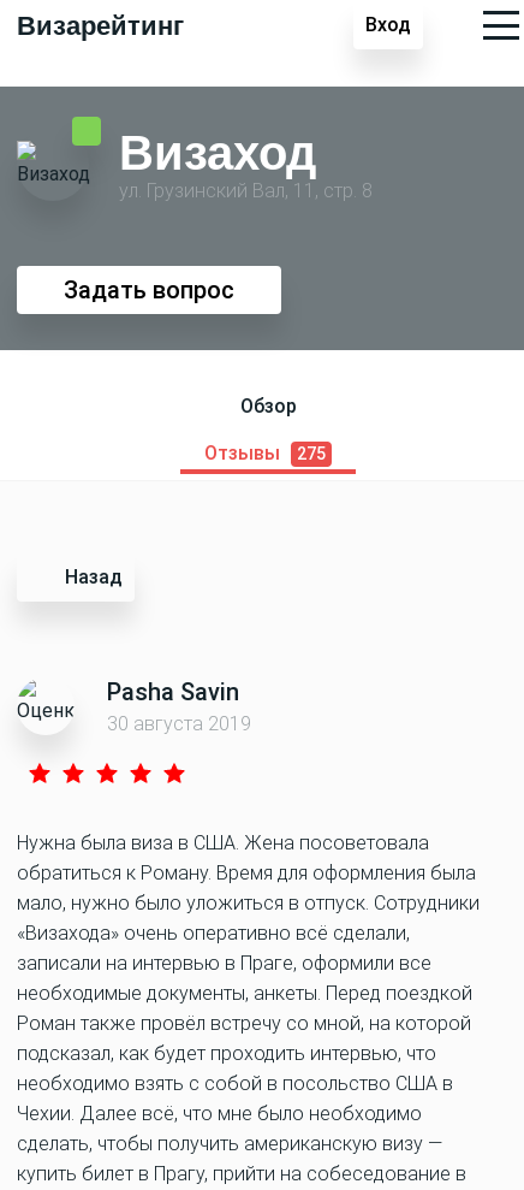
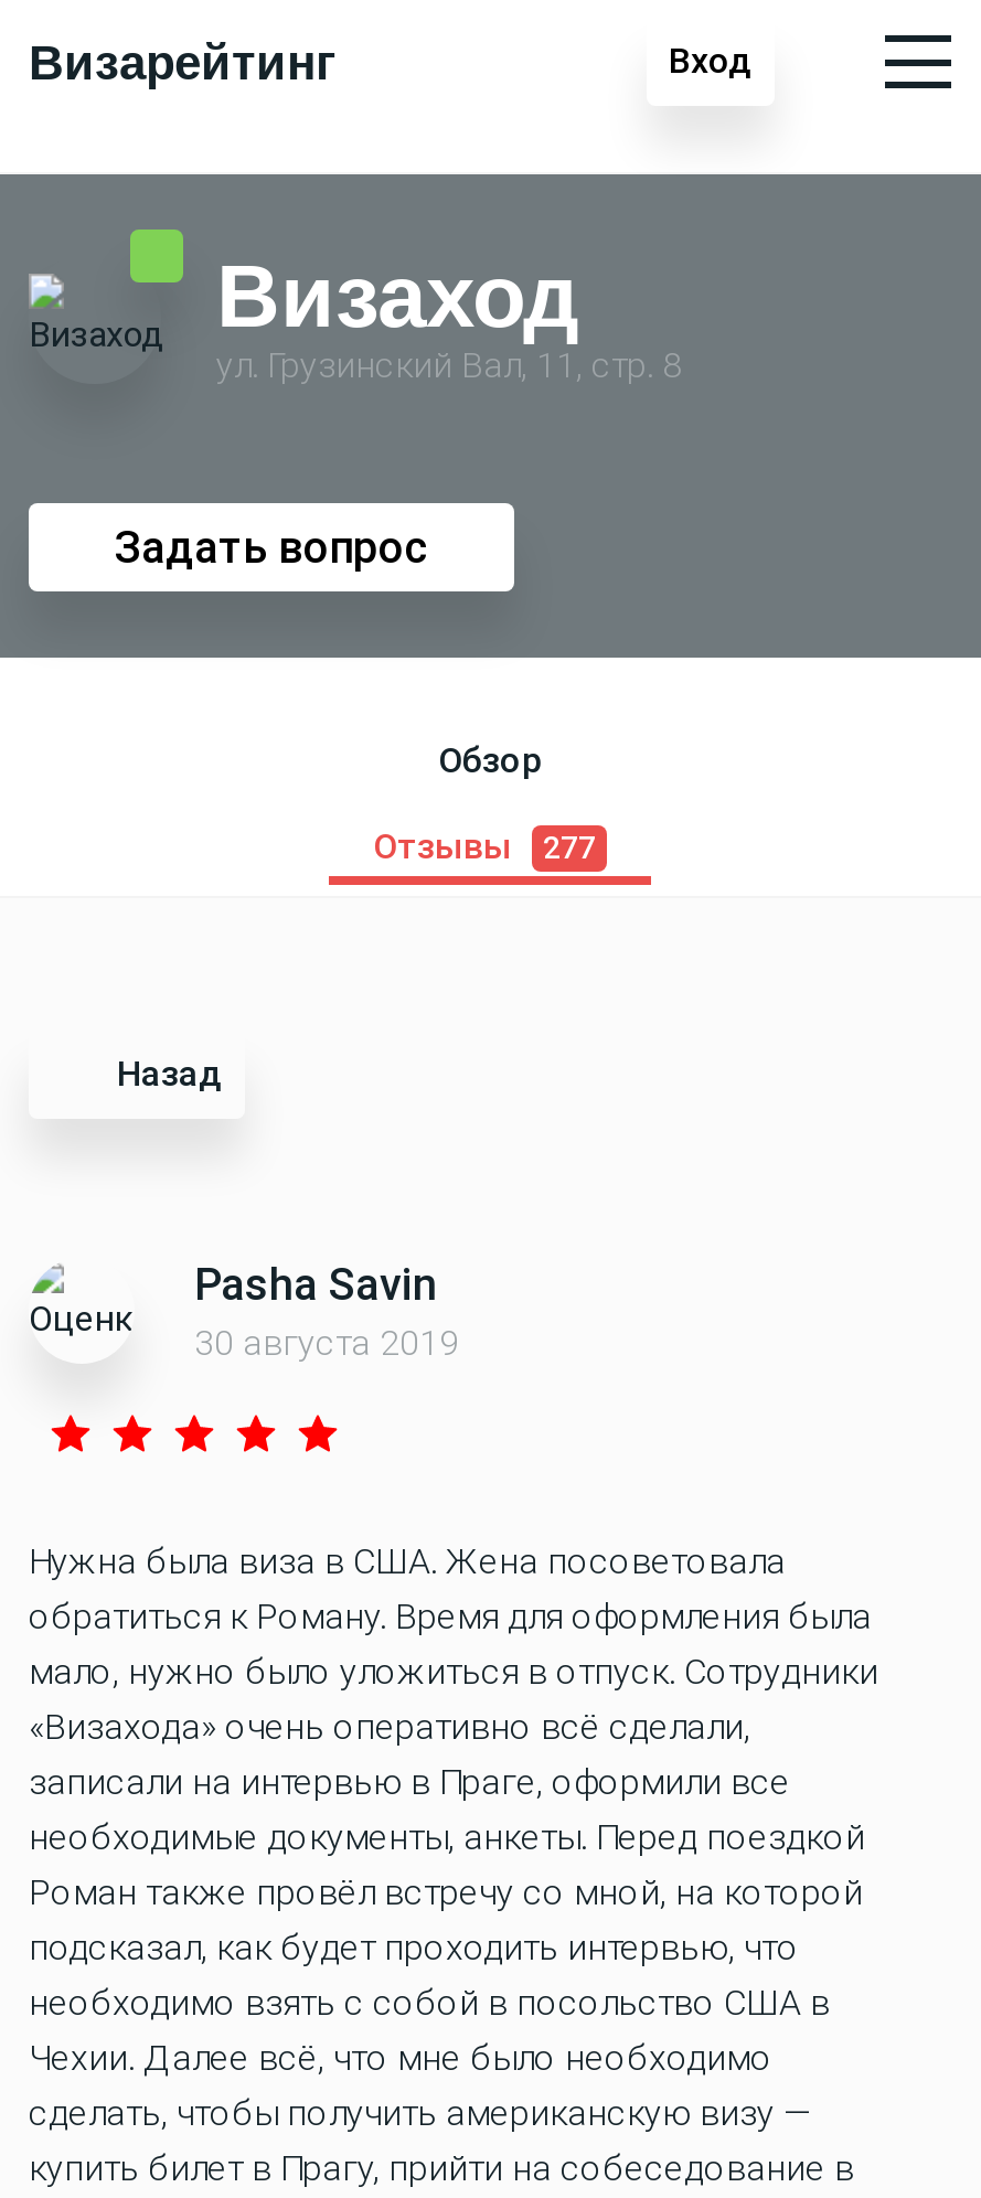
[204,442,326,464] Отзывы 275 -> [373,825,596,867] Отзывы 277

